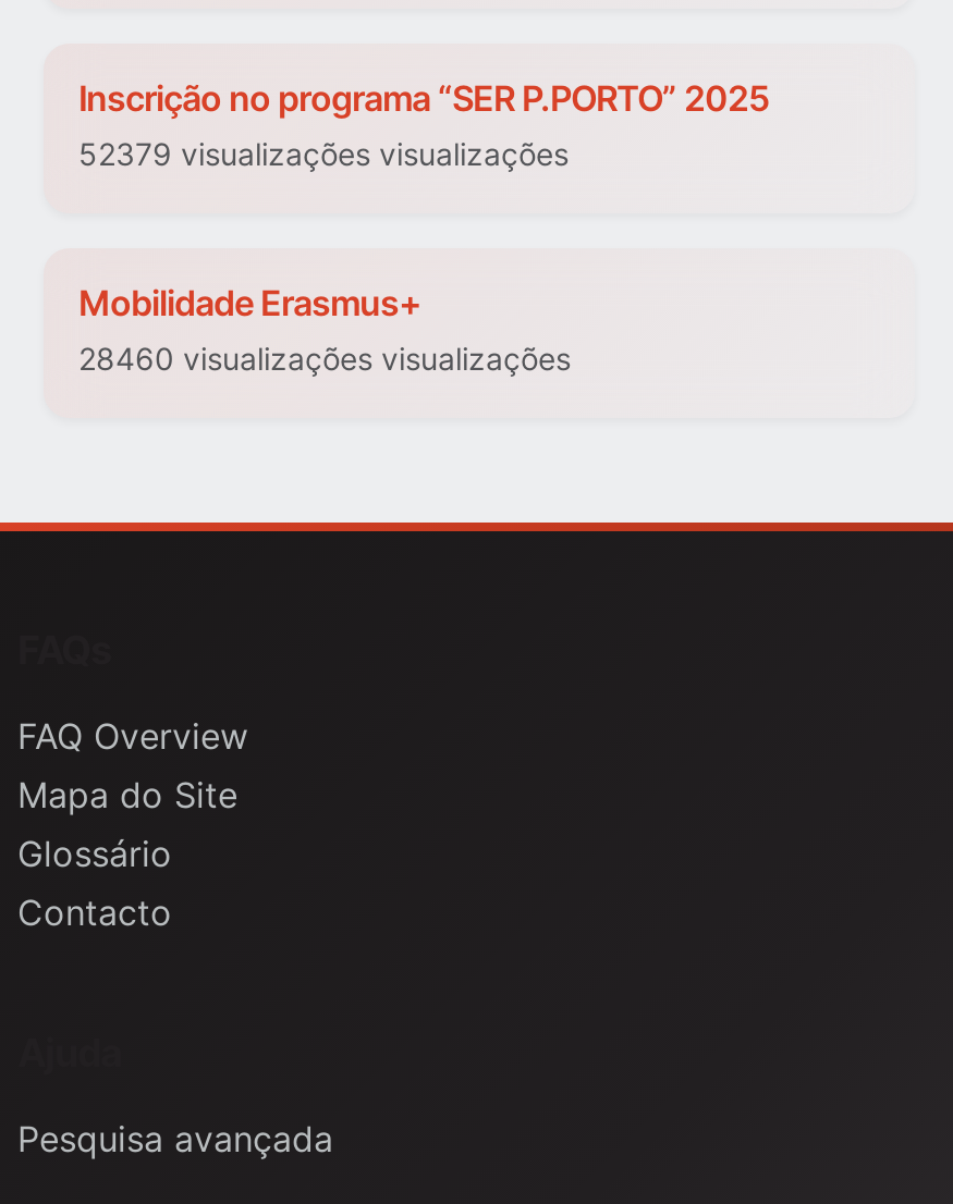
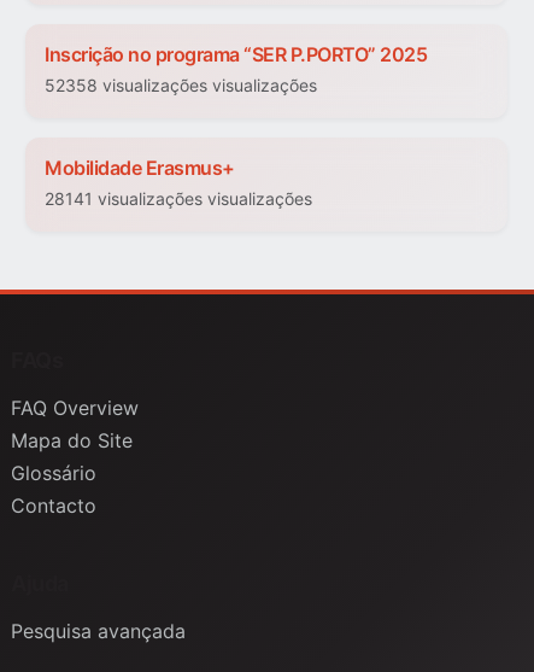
[78,136,569,173] 52379 visualizações visualizações -> [45,75,317,96] 52358 visualizações visualizações
[78,341,571,378] 28460 visualizações visualizações -> [45,189,312,209] 28141 visualizações visualizações

